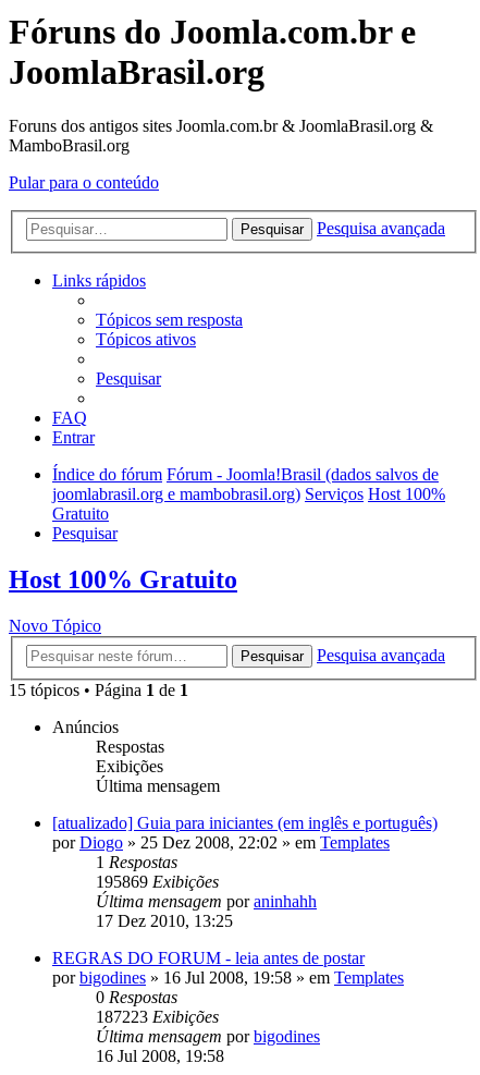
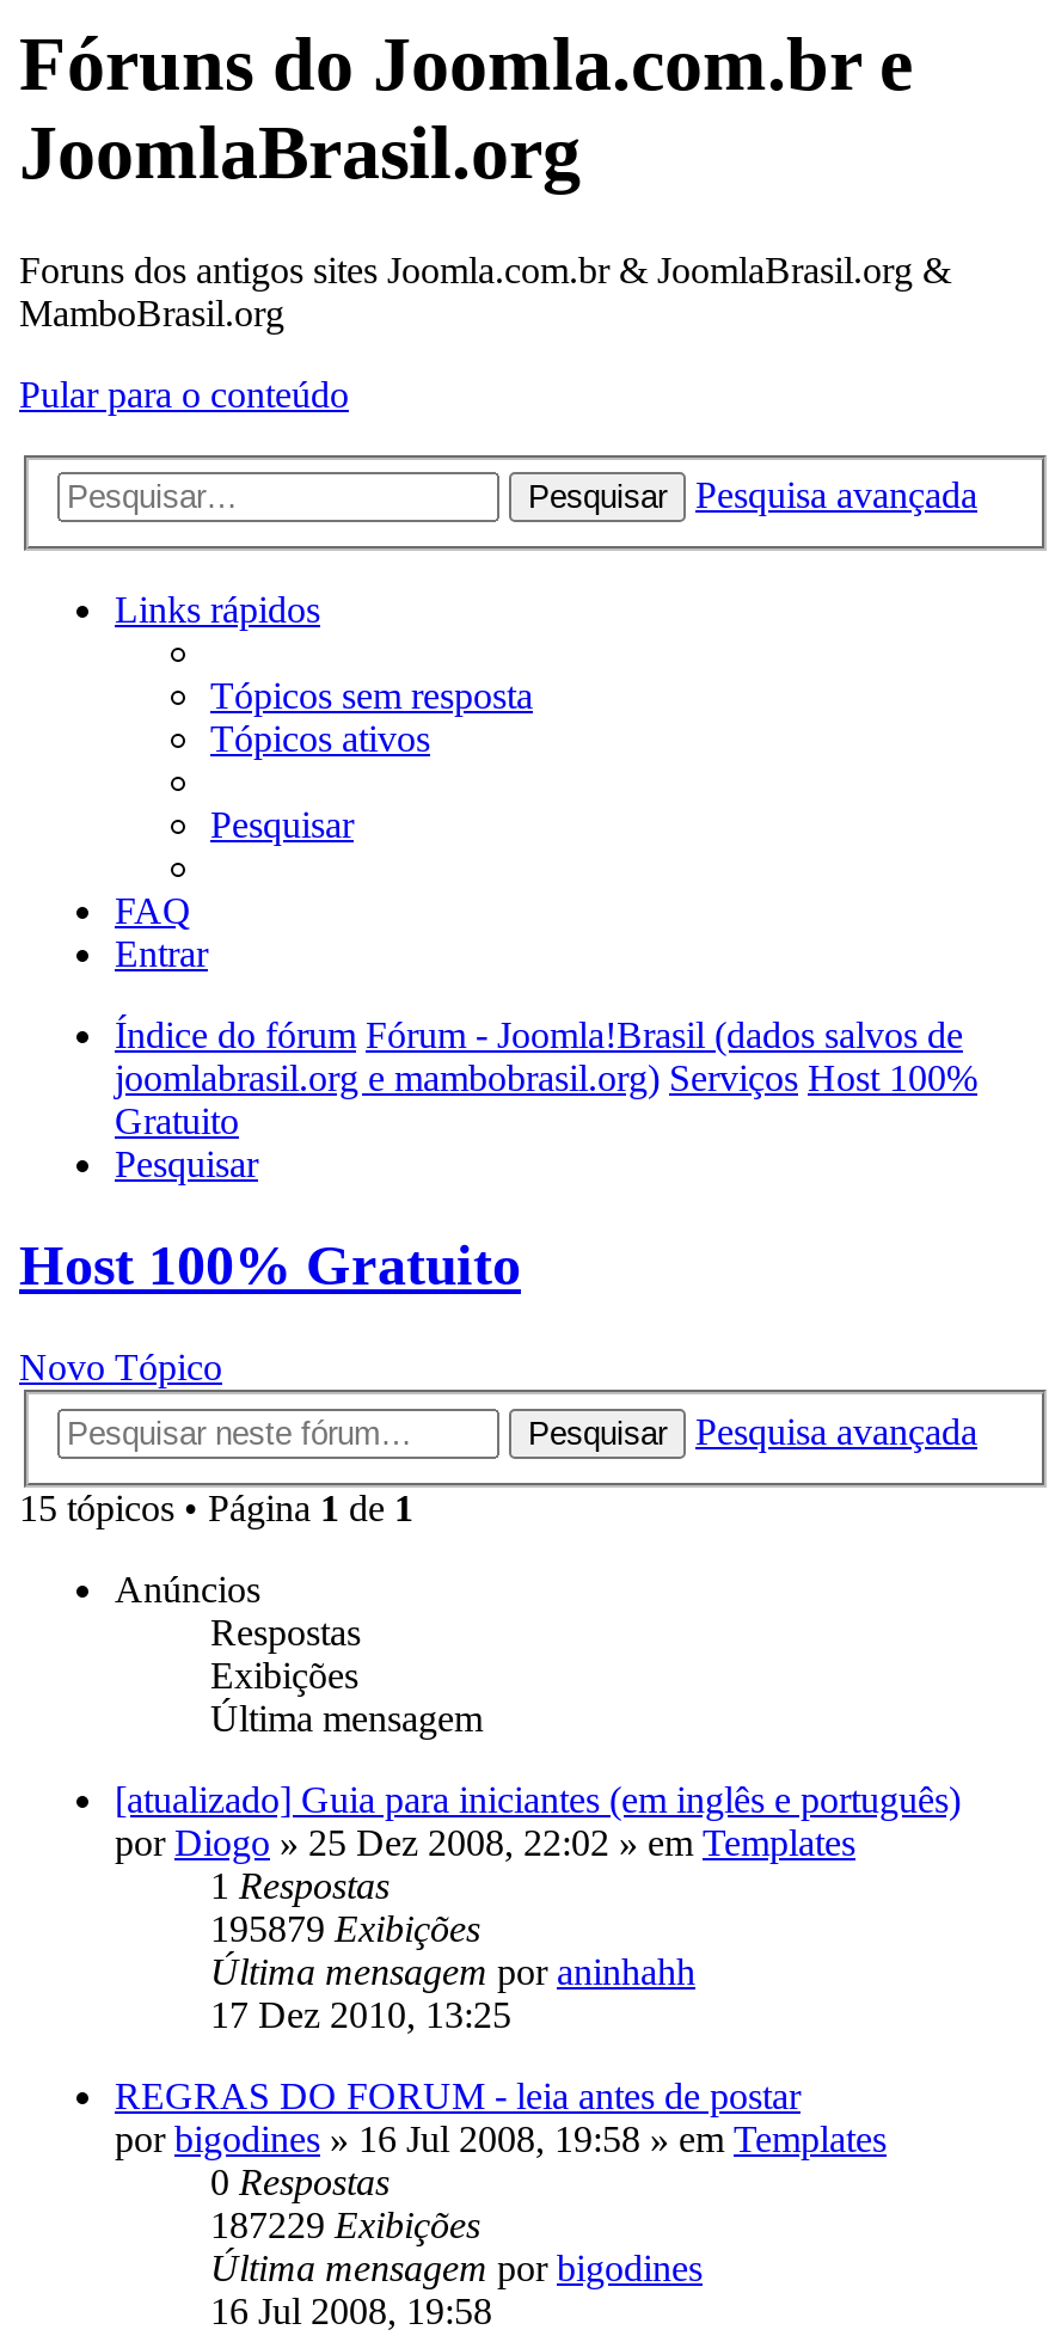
[96,872,219,891] 195869 Exibições -> [210,1908,480,1949] 195879 Exibições
[96,1007,219,1026] 187223 Exibições -> [210,2204,480,2245] 187229 Exibições

